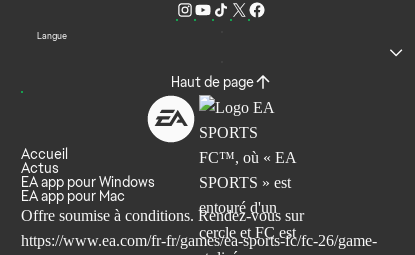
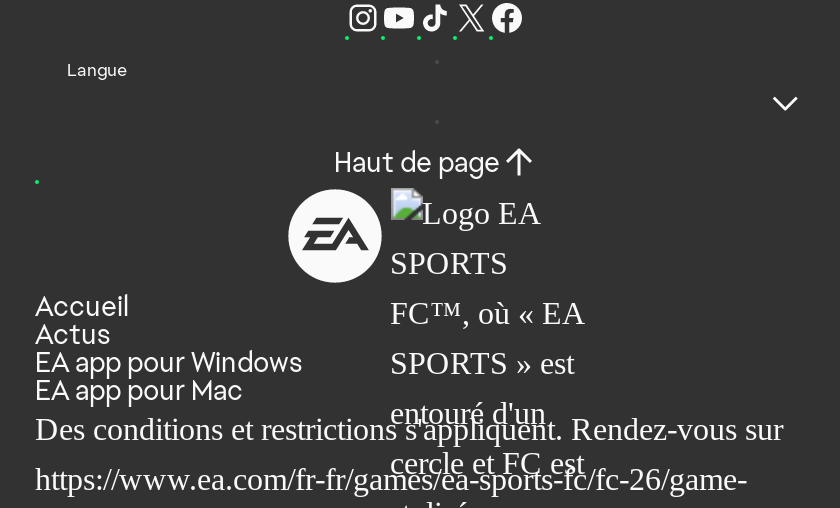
[21,207,304,224] Offre soumise à conditions. Rendez-vous sur -> [35,412,783,446] Des conditions et restrictions s'appliquent. Rendez-vous sur

